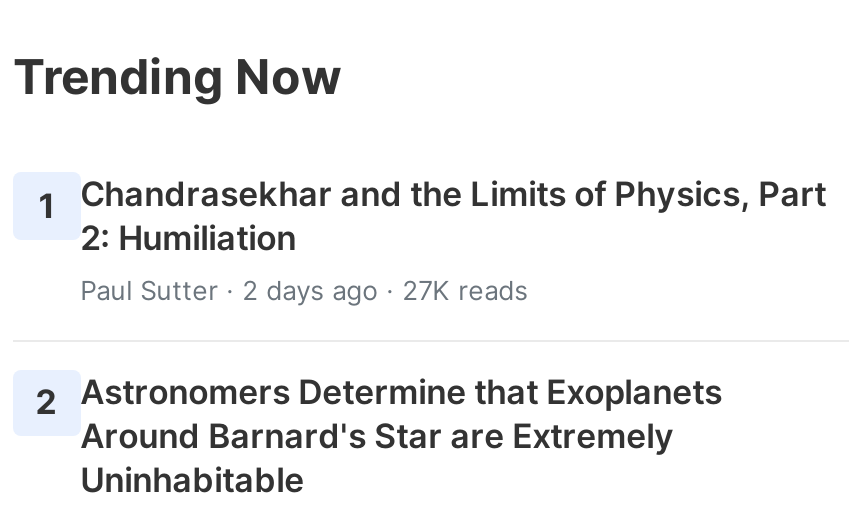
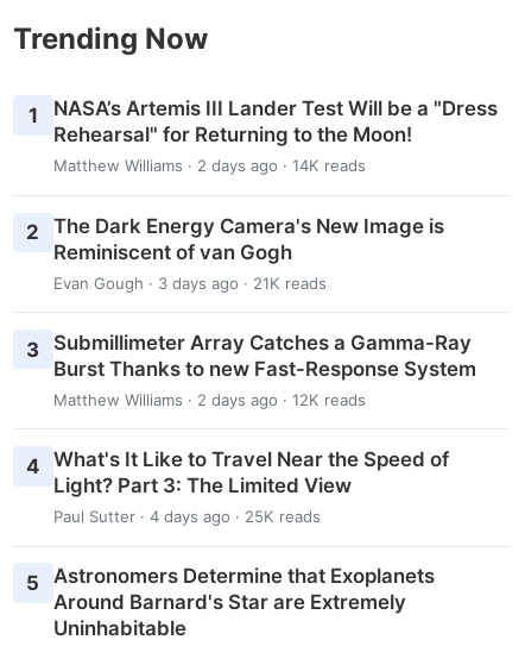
[36,175,826,423] Chandrasekhar and the Limits of Physics, Part | 2: Humiliation | Paul Sutter · 2 days ago · 27K reads | 2 Astronomers Determine that Exoplanets -> [26,97,497,595] NASA’s Artemis III Lander Test Will be a "Dress | Rehearsal" for Returning to the Moon! | Matthew Williams · 2 days ago · 14K reads | 2 The Dark Energy Camera's New Image is | Reminiscent of van Gogh | Evan Gough · 3 days ago · 21K reads | 3 Submillimeter Array Catches a Gamma-Ray | Burst Thanks to new Fast-Response System | Matthew Williams · 2 days ago · 12K reads | 4 What's It Like to Travel Near the Speed of | Light? Part 3: The Limited View | Paul Sutter · 4 days ago · 25K reads | 5 Astronomers Determine that Exoplanets

